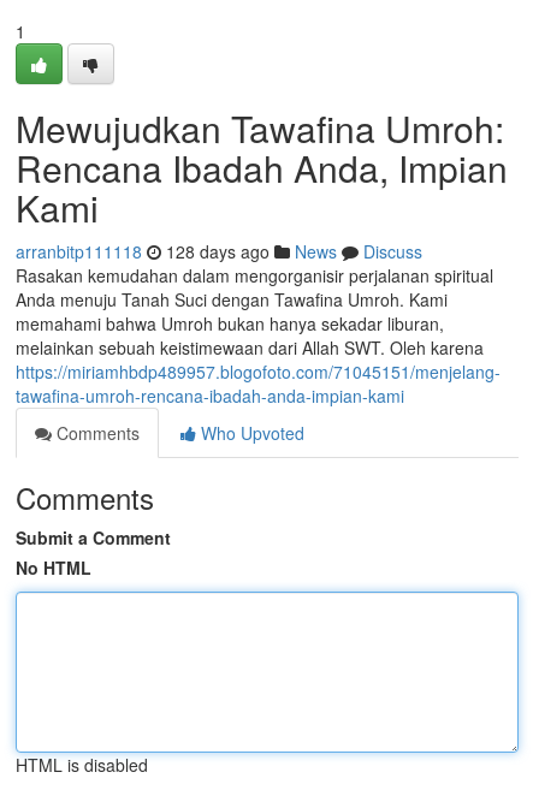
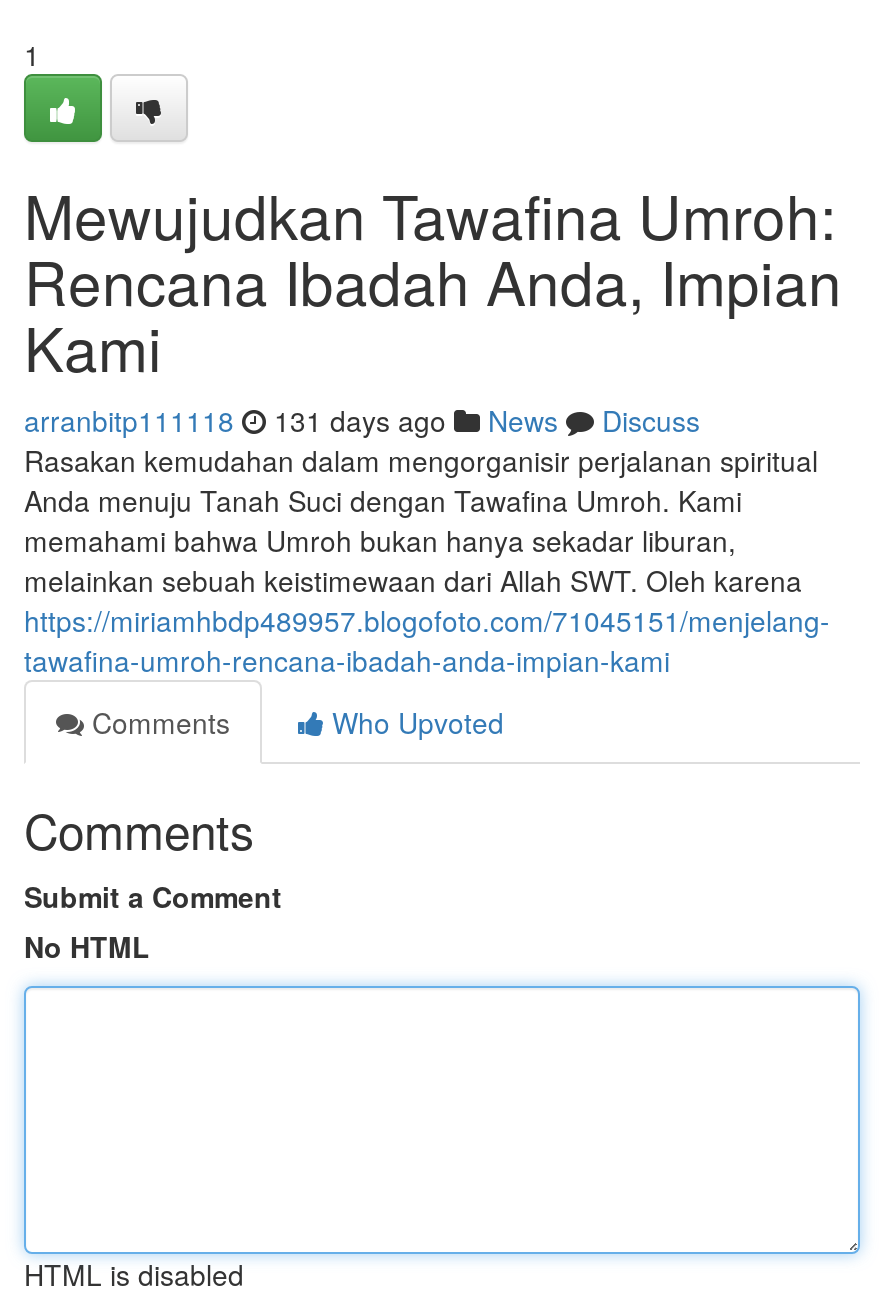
[16,239,422,263] arranbitp111118 128 days ago News Discuss -> [24,400,700,440] arranbitp111118 131 days ago News Discuss

